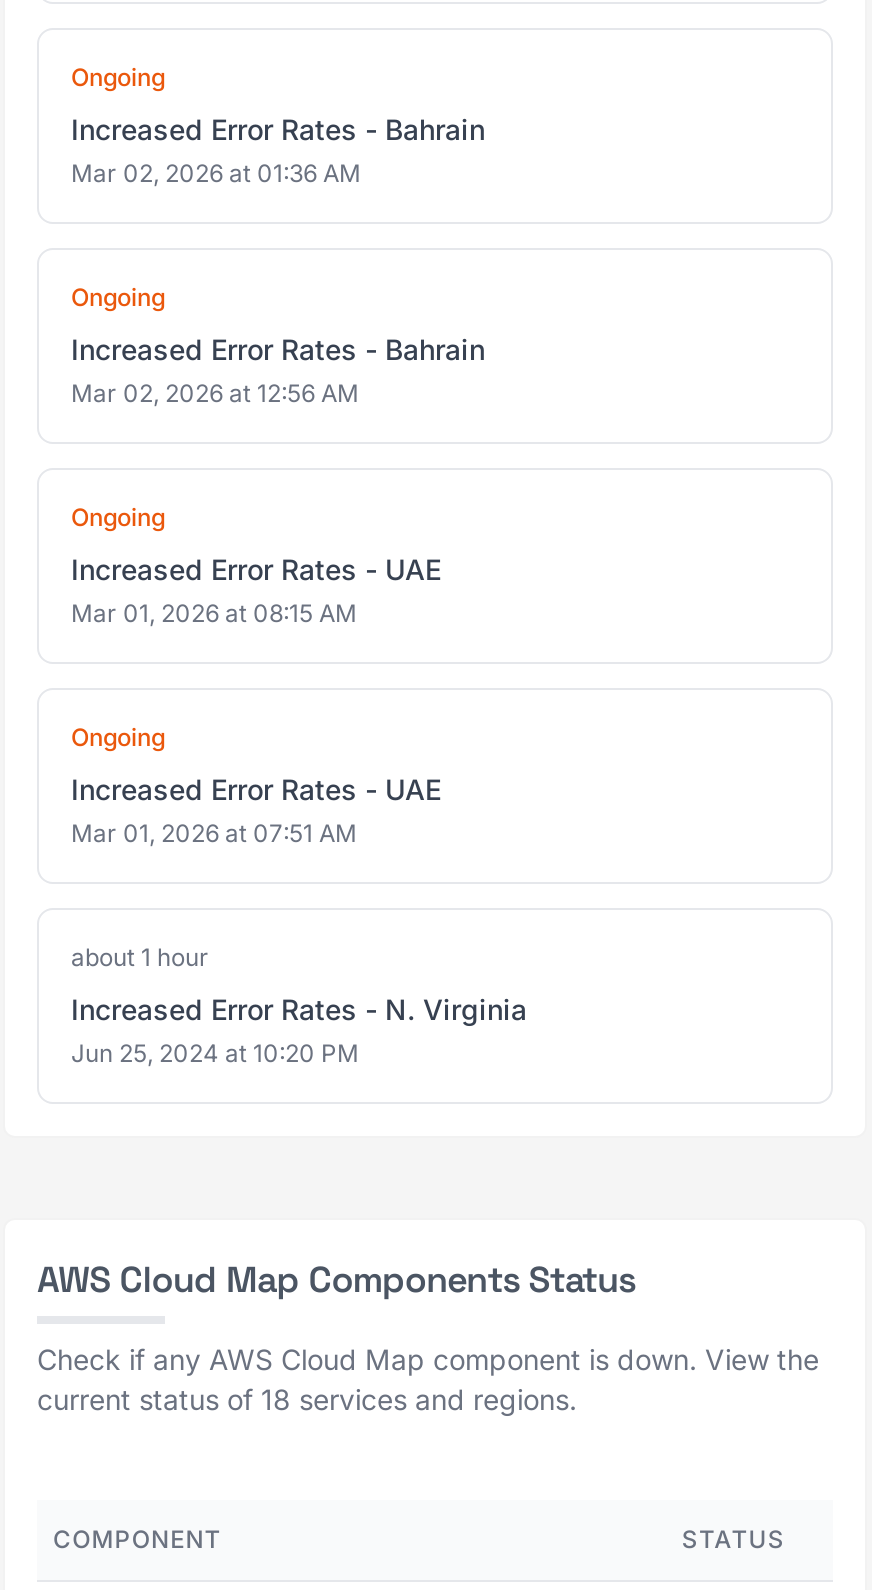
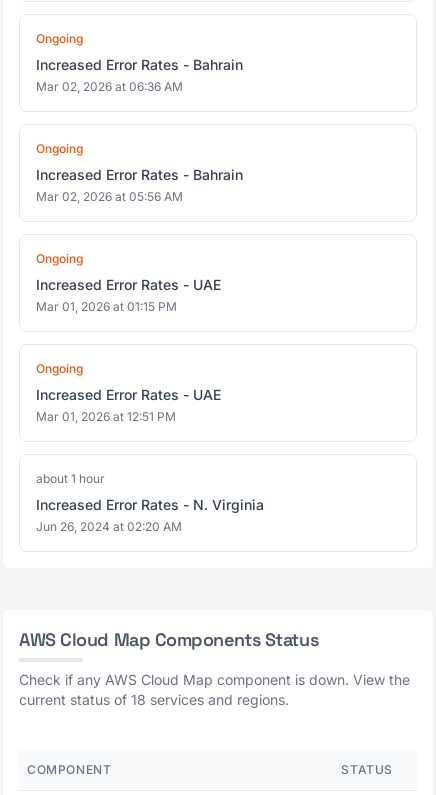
[71,158,361,188] Mar 02, 2026 at 01:36 AM -> [36,79,183,94] Mar 02, 2026 at 06:36 AM
[71,378,359,408] Mar 02, 2026 at 12:56 AM -> [36,189,183,204] Mar 02, 2026 at 05:56 AM
[71,598,357,628] Mar 01, 2026 at 08:15 AM -> [36,299,177,314] Mar 01, 2026 at 01:15 PM
[71,818,357,848] Mar 01, 2026 at 07:51 AM -> [36,409,176,424] Mar 01, 2026 at 12:51 PM
[71,1038,359,1068] Jun 25, 2024 at 10:20 PM -> [36,519,182,534] Jun 26, 2024 at 02:20 AM

